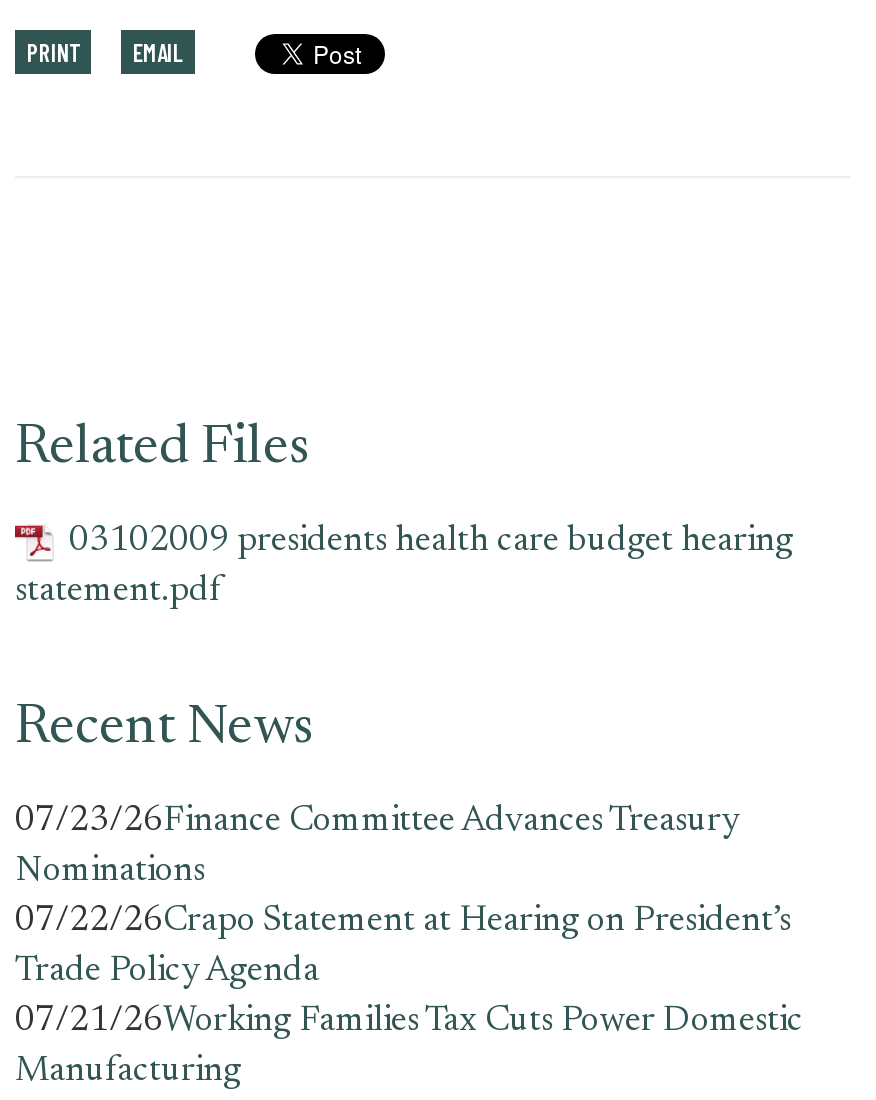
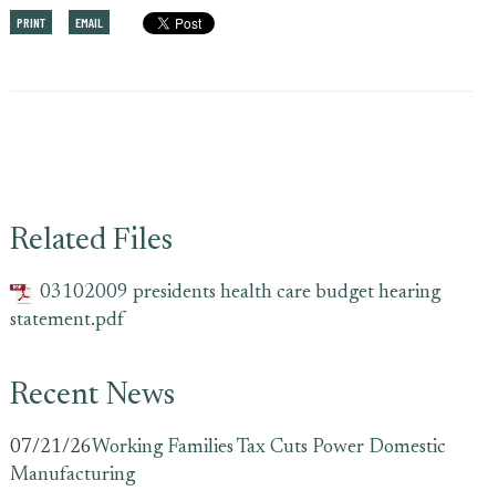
[15,804,791,990] 07/23/26Finance Committee Advances Treasury | Nominations | 07/22/26Crapo Statement at Hearing on President’s | Trade Policy Agenda -> none

